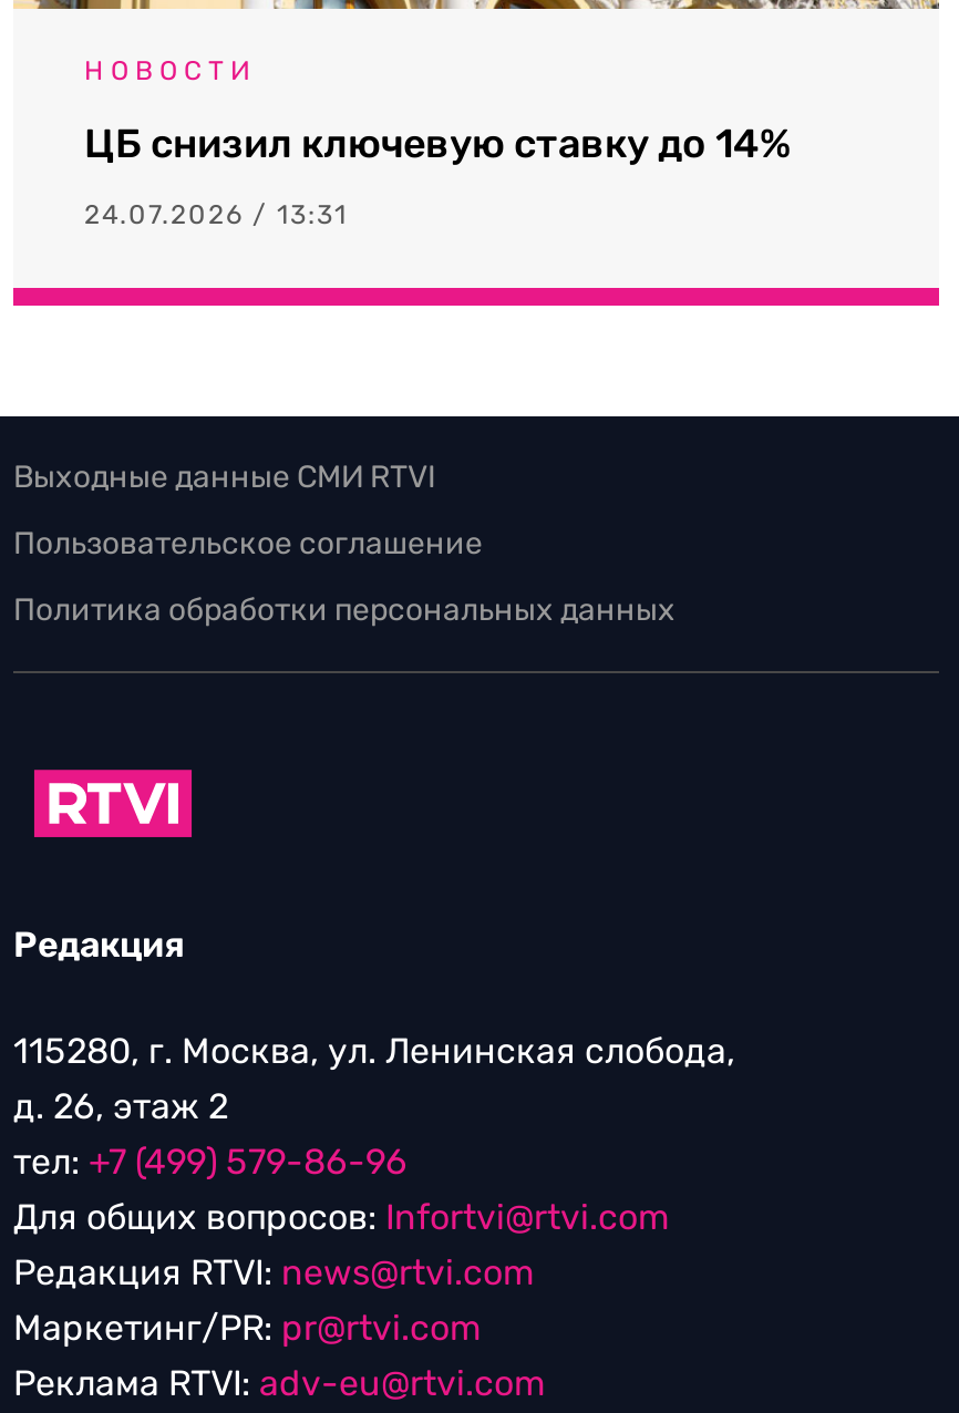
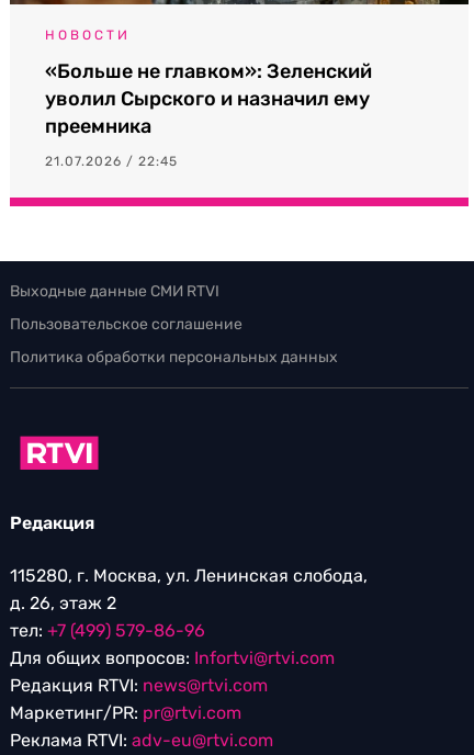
[84,120,791,169] ЦБ снизил ключевую ставку до 14% -> [45,59,372,138] «Больше не главком»: Зеленский | уволил Сырского и назначил ему | преемника
[84,200,348,231] 24.07.2026 / 13:31 -> [45,154,178,169] 21.07.2026 / 22:45

